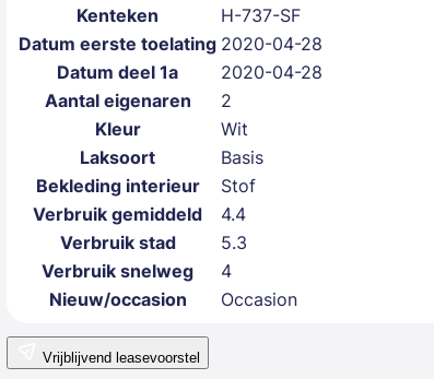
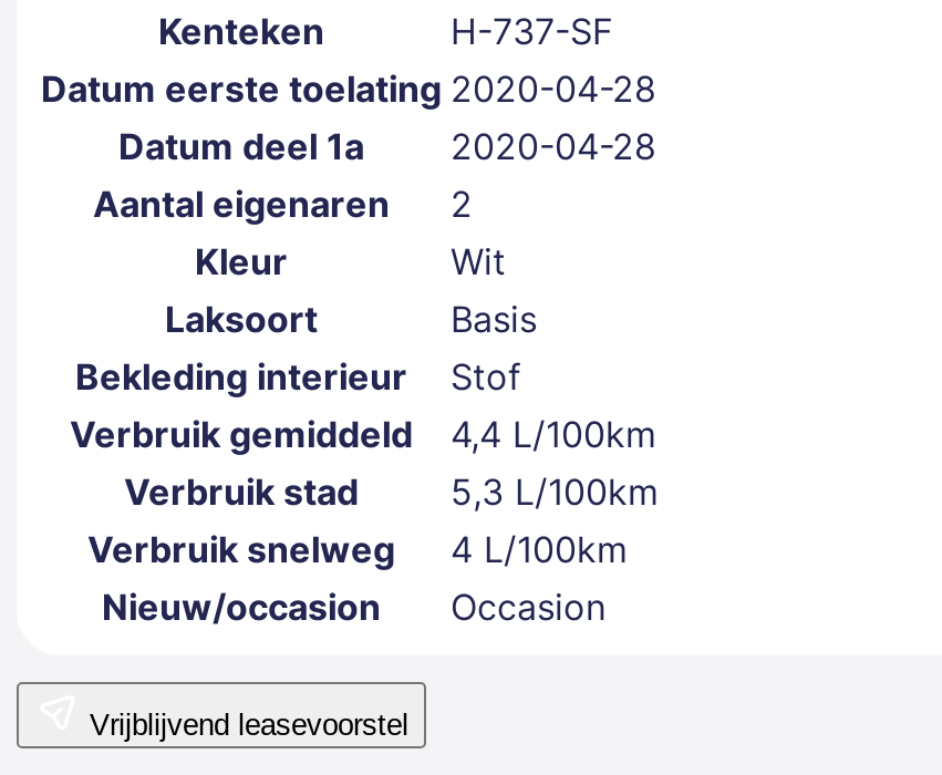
[33,202,246,226] Verbruik gemiddeld 4.4 -> [70,409,656,458] Verbruik gemiddeld 4,4 L/100km
[60,230,247,254] Verbruik stad 5.3 -> [124,467,659,515] Verbruik stad 5,3 L/100km
[42,259,232,283] Verbruik snelweg 4 -> [87,524,628,573] Verbruik snelweg 4 L/100km

